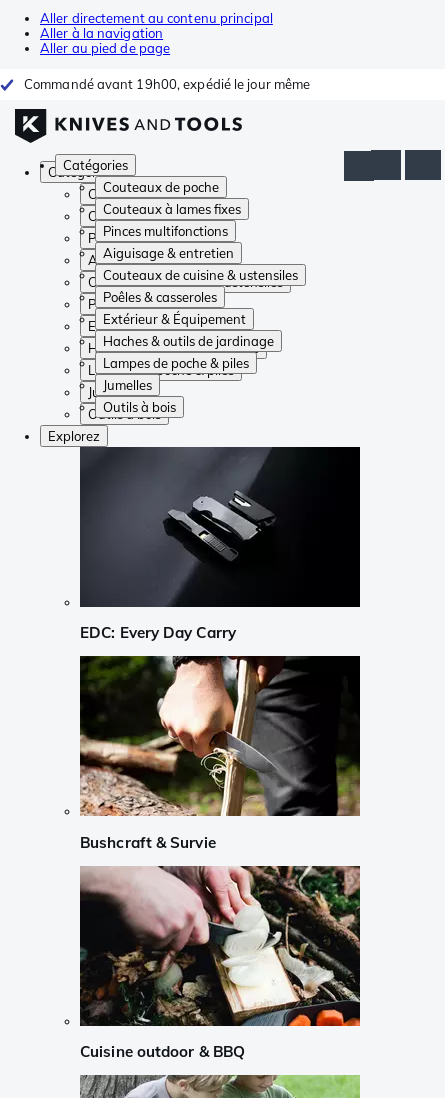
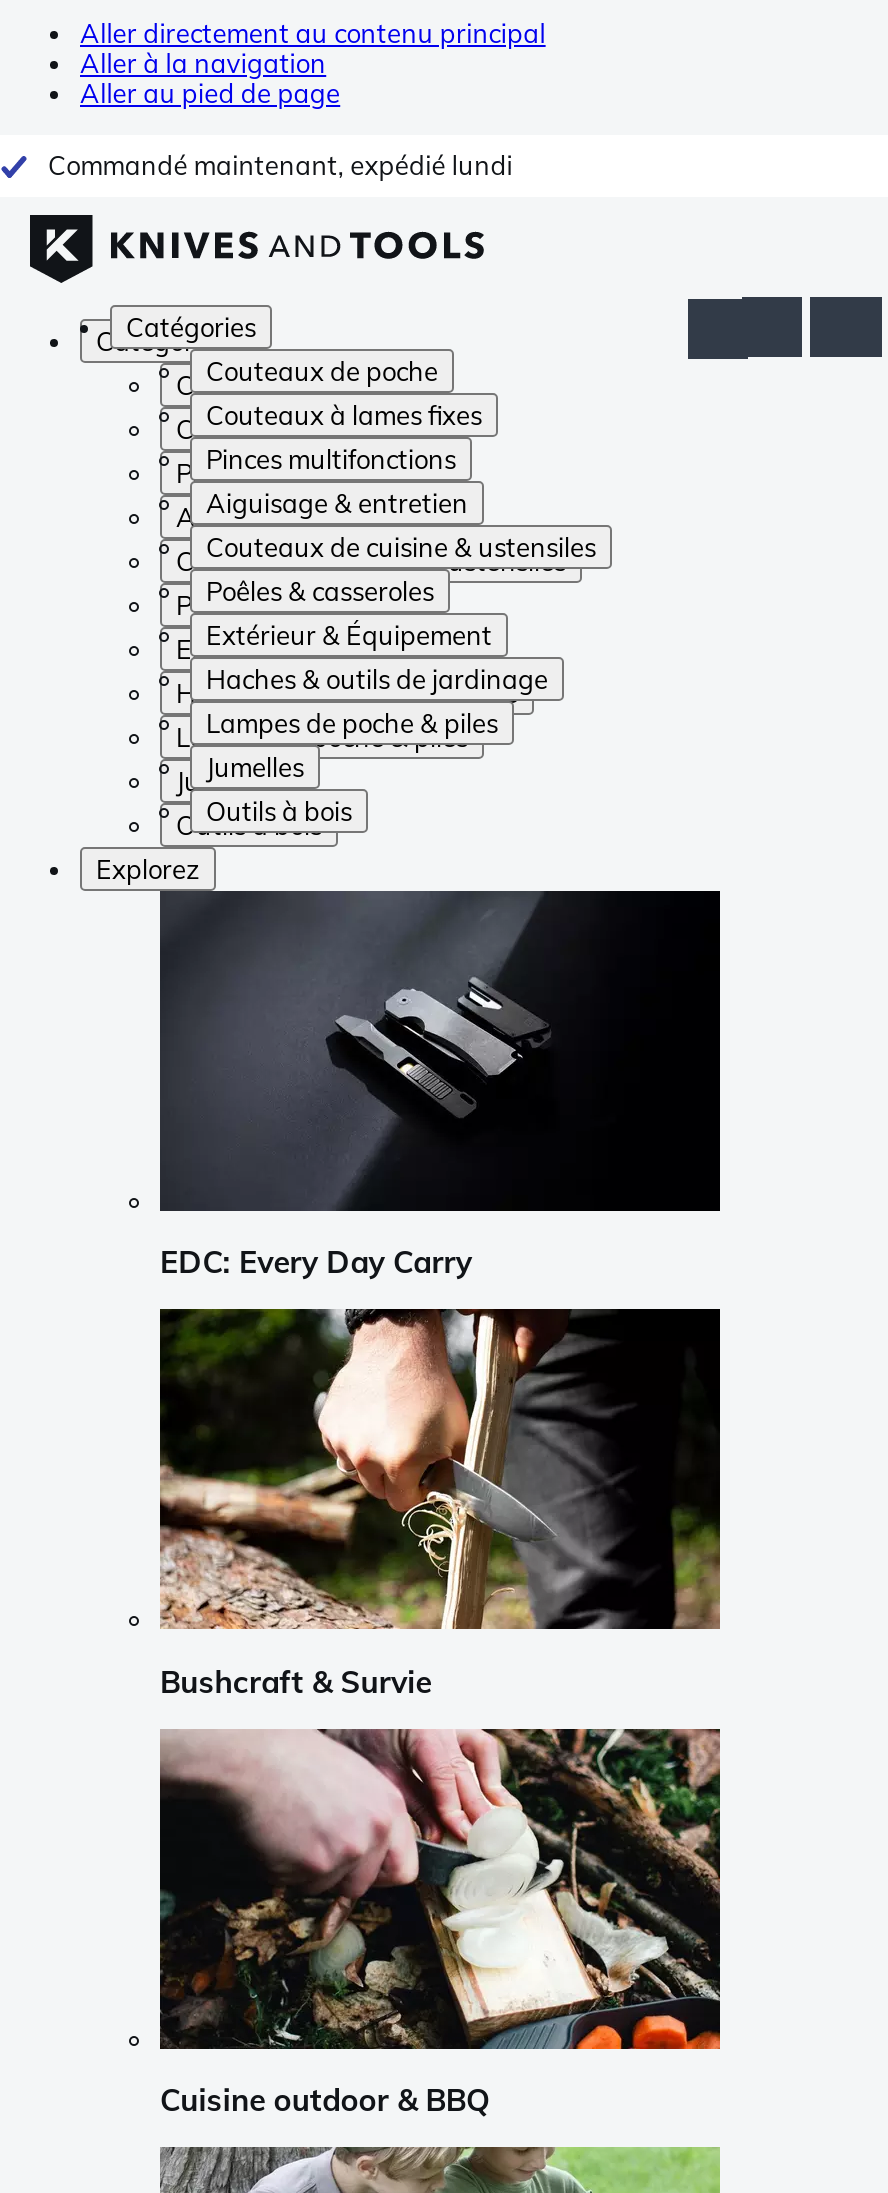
[24,76,310,92] Commandé avant 19h00, expédié le jour même -> [48,149,513,181] Commandé maintenant, expédié lundi

